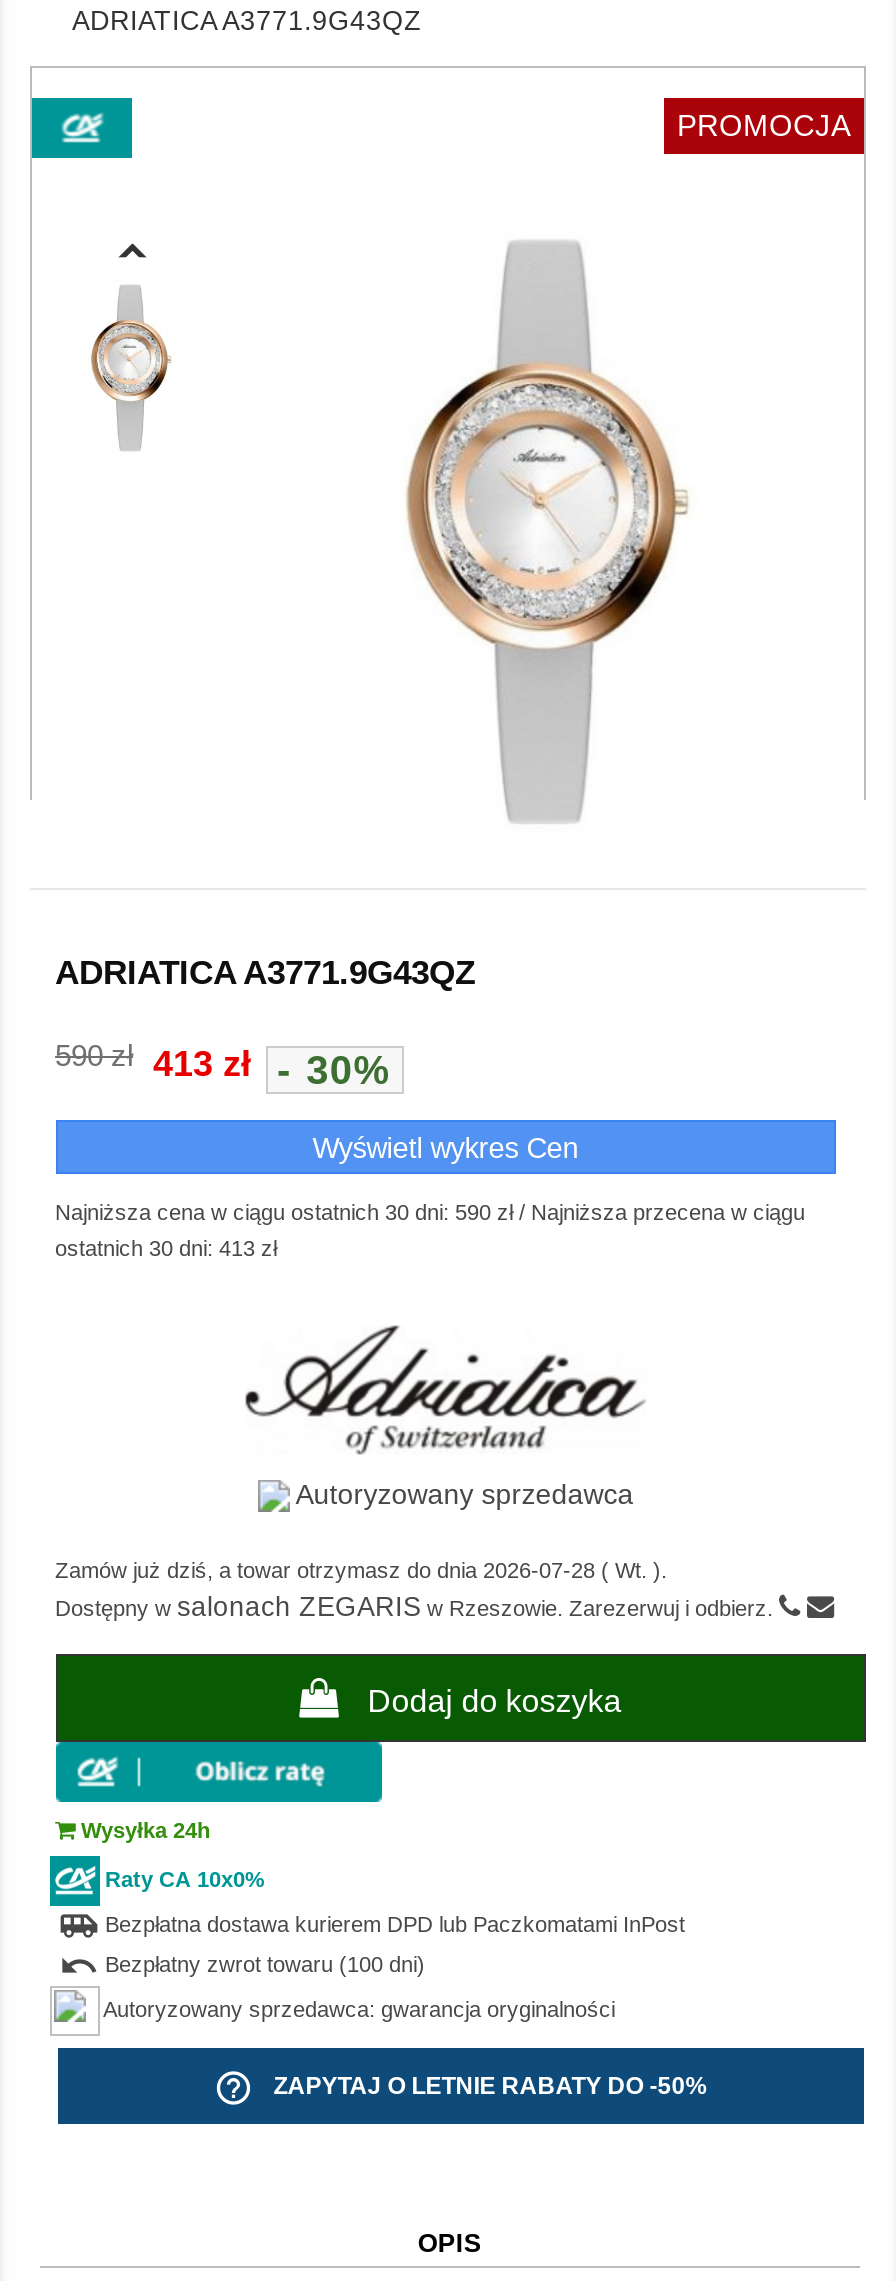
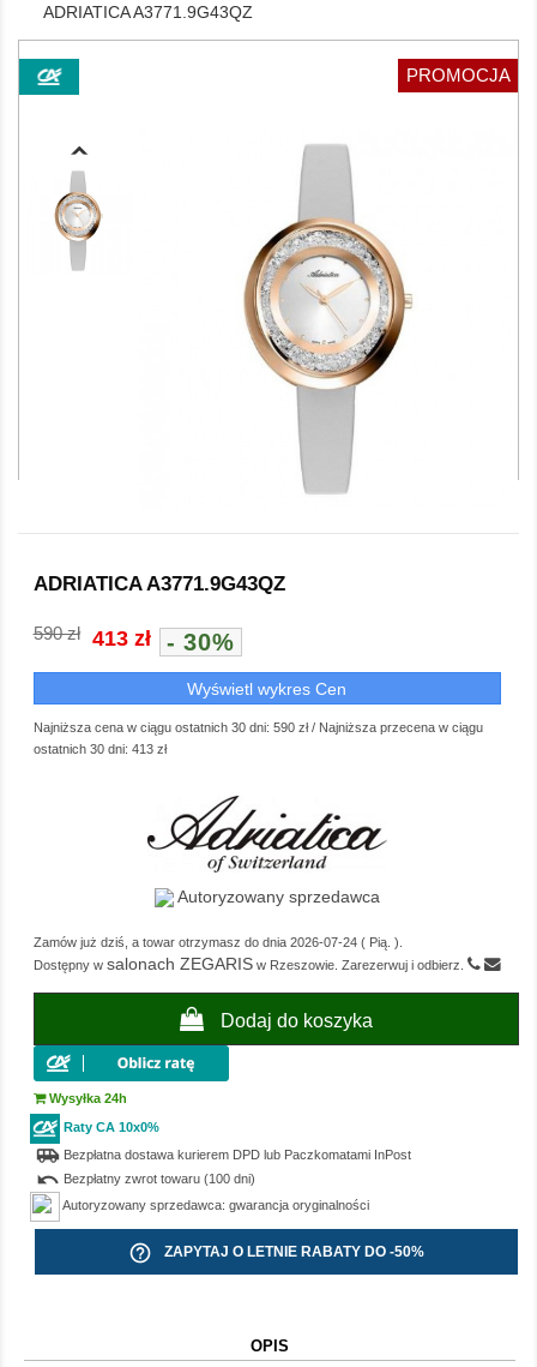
[55,1559,667,1583] Zamów już dziś, a towar otrzymasz do dnia 2026-07-28 (Wt.). -> [33,935,402,950] Zamów już dziś, a towar otrzymasz do dnia 2026-07-24 (Pią.).

